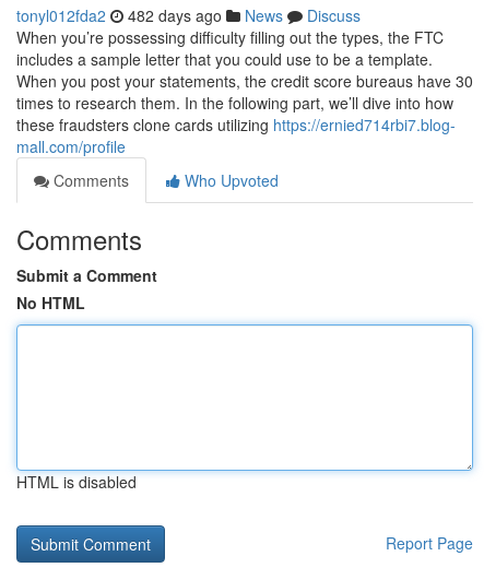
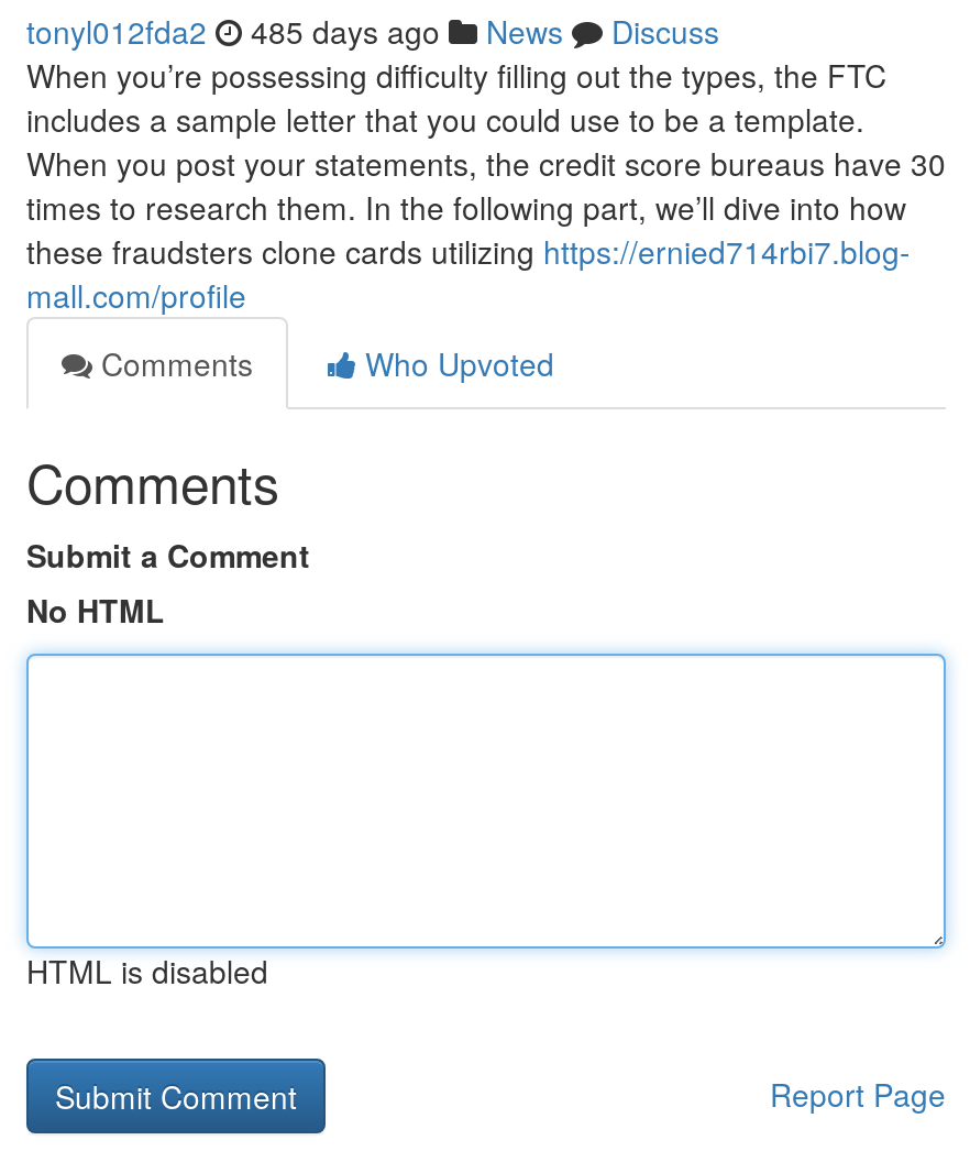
[16,4,361,26] tonyl012fda2 482 days ago News Discuss -> [26,9,719,53] tonyl012fda2 485 days ago News Discuss

